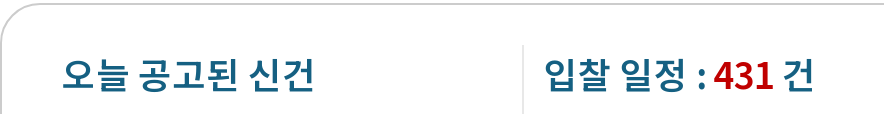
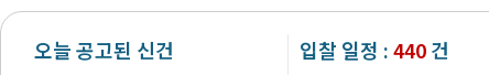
[544,47,816,99] 입찰 일정 : 431 건 -> [299,35,449,64] 입찰 일정 : 440 건

